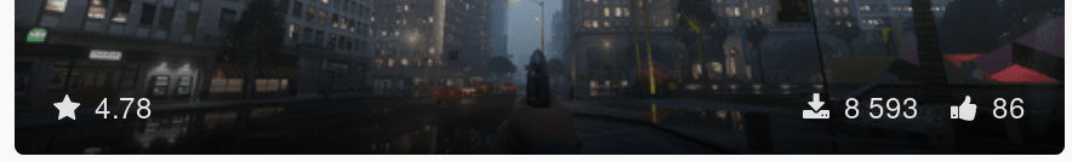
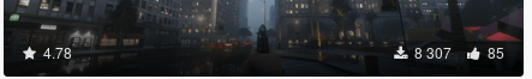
[837,85,926,126] 8 593 -> [411,42,455,62] 8 307
[985,85,1026,126] 86 -> [484,42,504,62] 85

